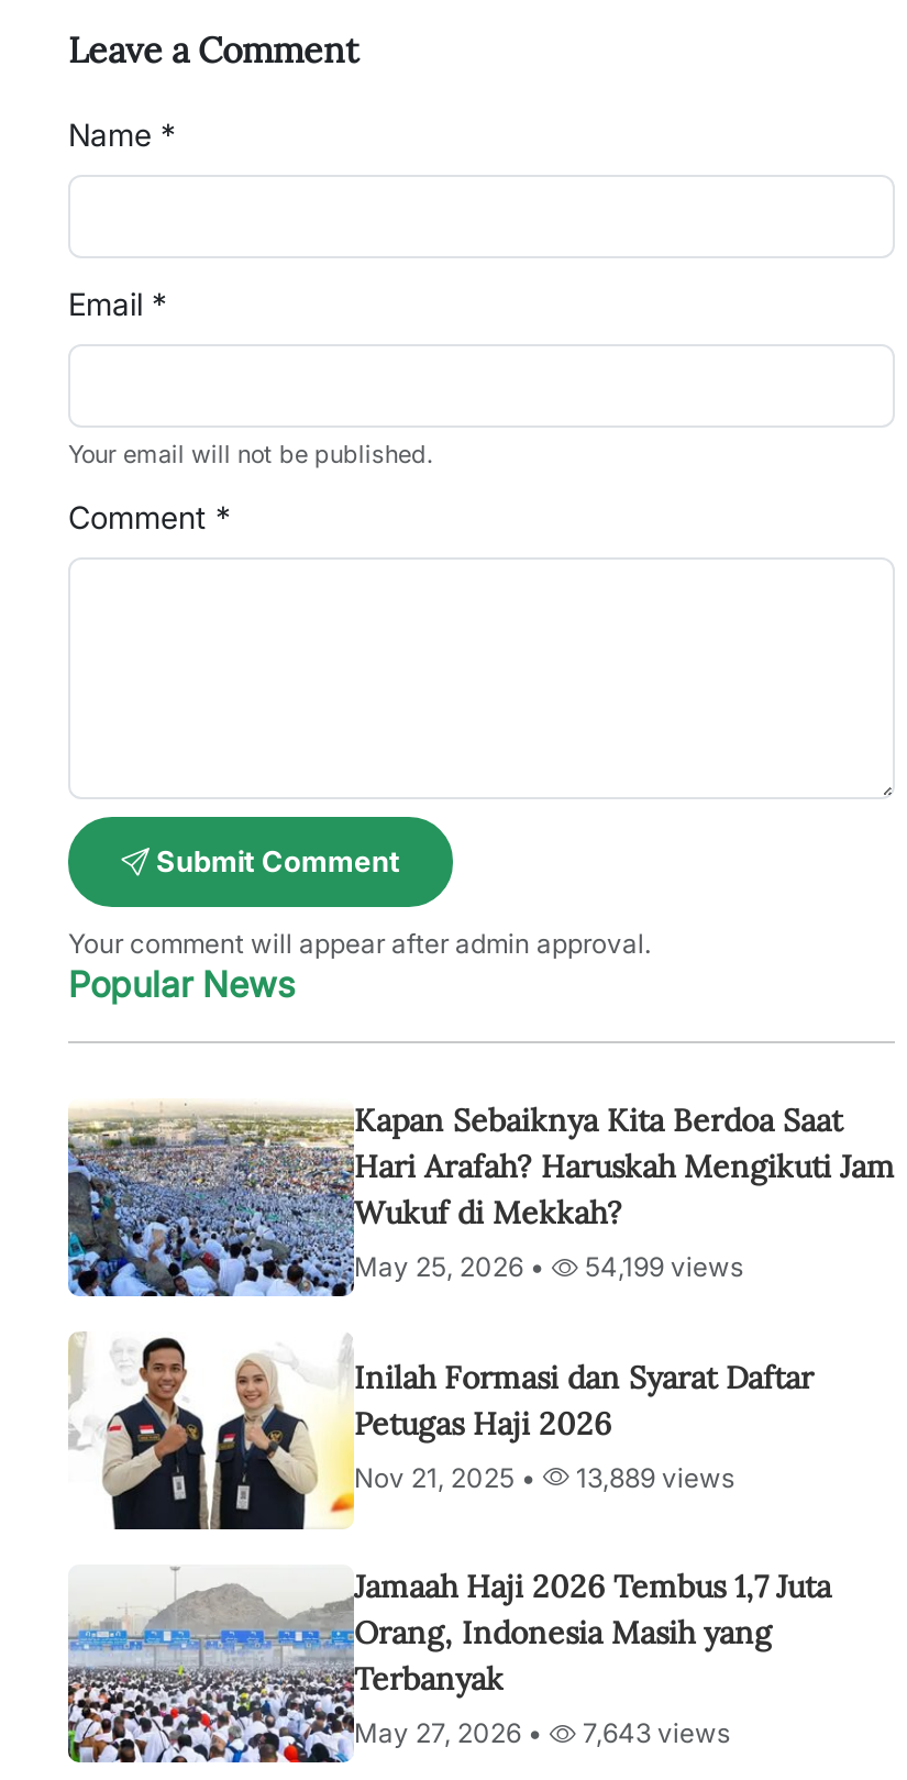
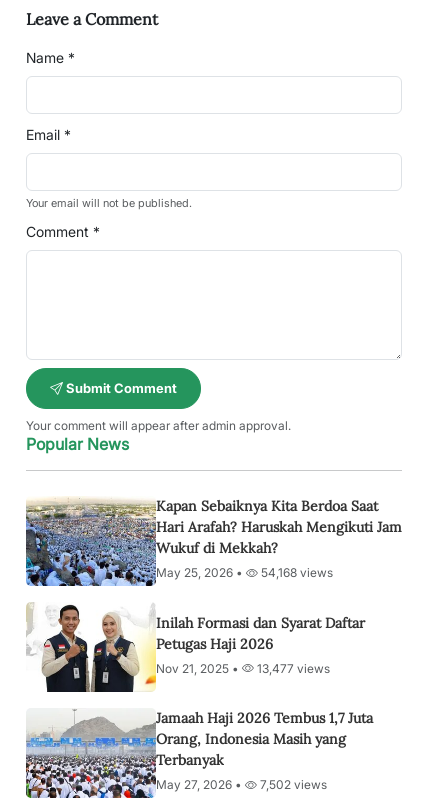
[354,1250,743,1283] May 25, 2026 • 54,199 views -> [156,565,333,580] May 25, 2026 • 54,168 views
[354,1460,734,1493] Nov 21, 2025 • 13,889 views -> [156,660,330,675] Nov 21, 2025 • 13,477 views
[354,1716,730,1749] May 27, 2026 • 7,643 views -> [156,777,327,792] May 27, 2026 • 7,502 views

